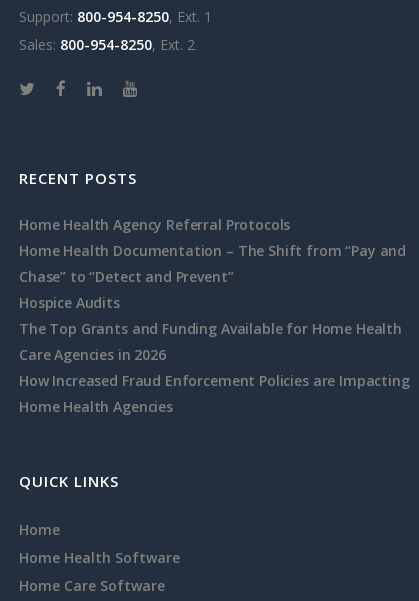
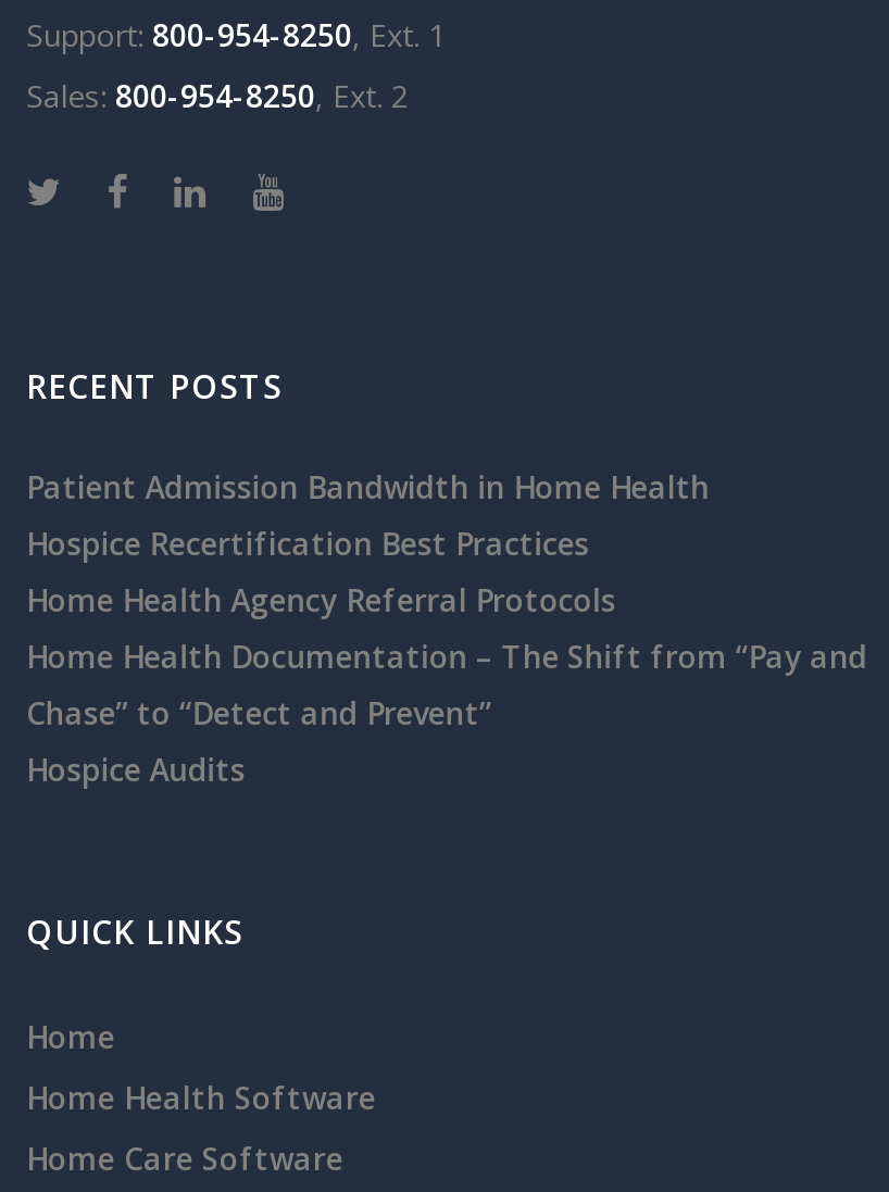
none -> [26,466,710,564] Patient Admission Bandwidth in Home Health | Hospice Recertification Best Practices
moved [19,215,406,312] -> [26,579,868,790]: Home Health Agency Referral Protocols | Home Health Documentation – The Shift from “Pay and | Chase” to “Detect and Prevent” | Hospice Audits
[19,319,410,416] The Top Grants and Funding Available for Home Health | Care Agencies in 2026 | How Increased Fraud Enforcement Policies are Impacting | Home Health Agencies -> none

